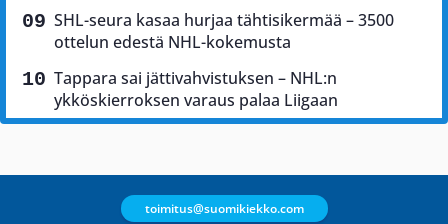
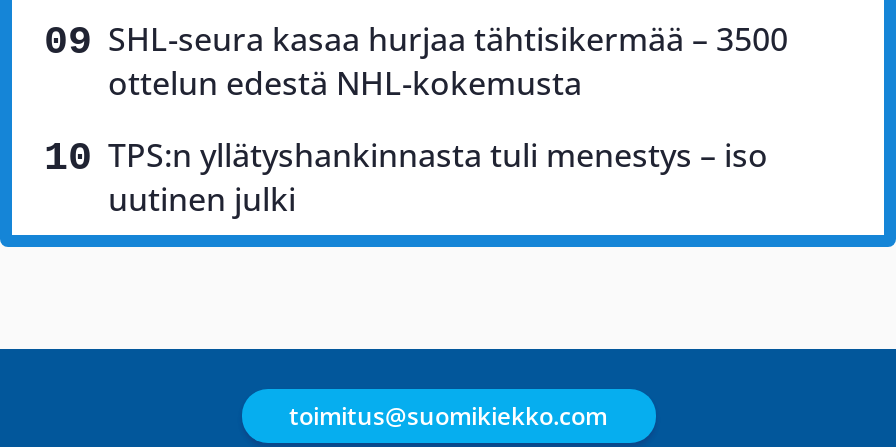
[54,67,338,111] Tappara sai jättivahvistuksen – NHL:n | ykköskierroksen varaus palaa Liigaan -> [108,133,768,221] TPS:n yllätyshankinnasta tuli menestys – iso | uutinen julki

